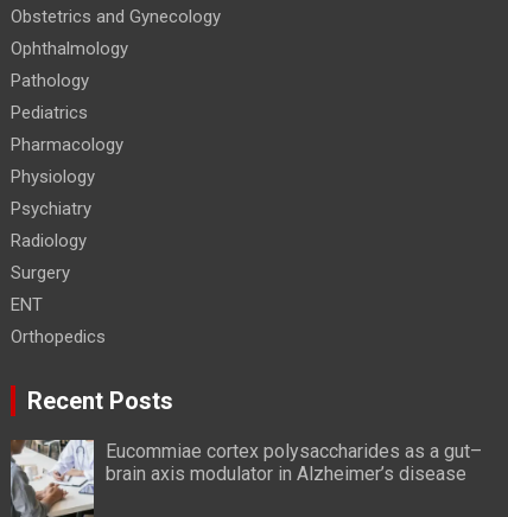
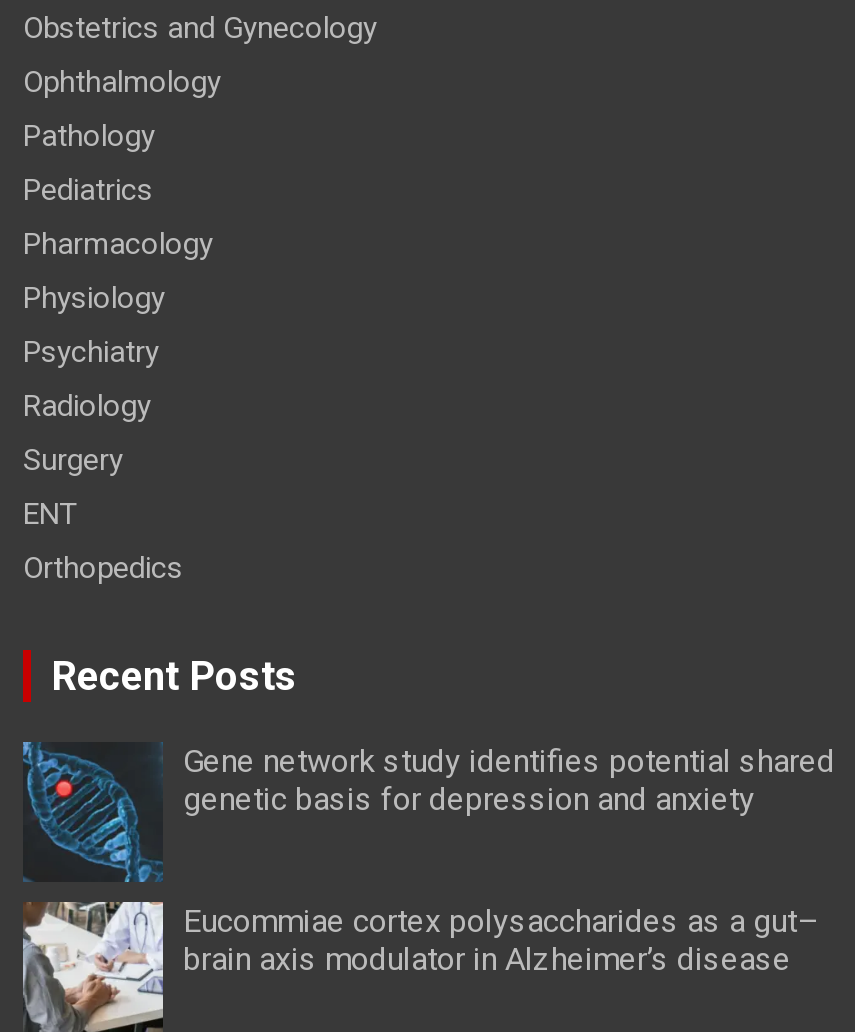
none -> [21,740,835,884] [image] | Gene network study identifies potential shared | genetic basis for depression and anxiety

